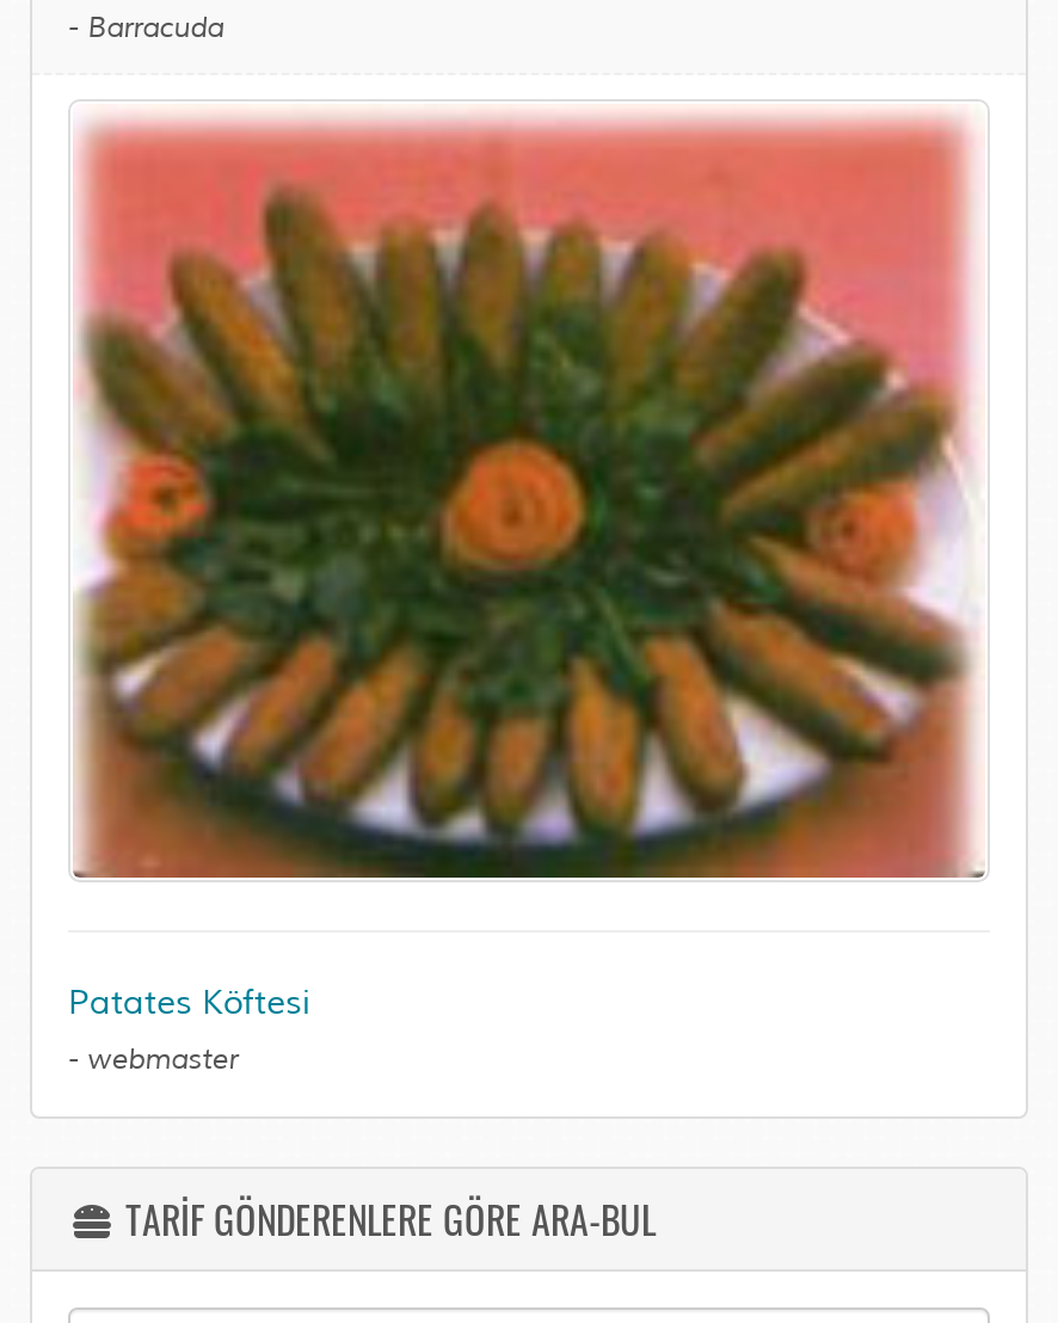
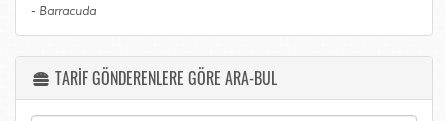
[73,110,985,881] [image] -> none
[68,983,309,1079] Patates Köftesi | - webmaster -> none

